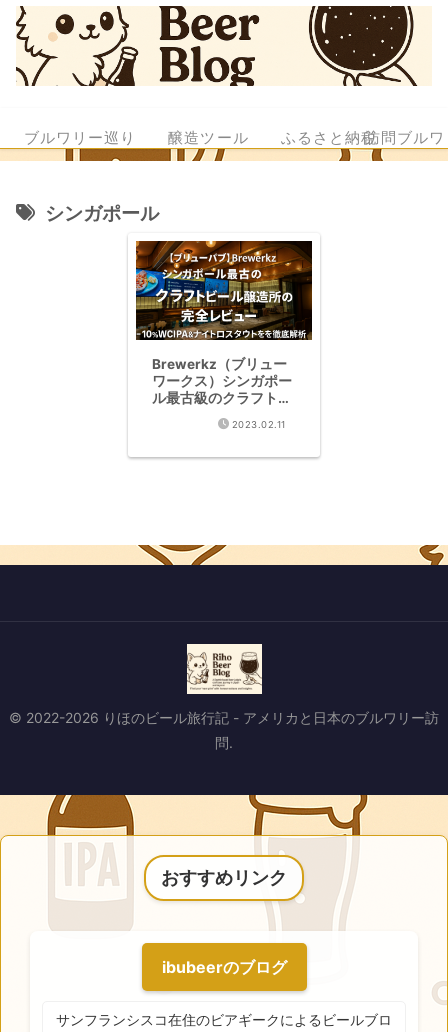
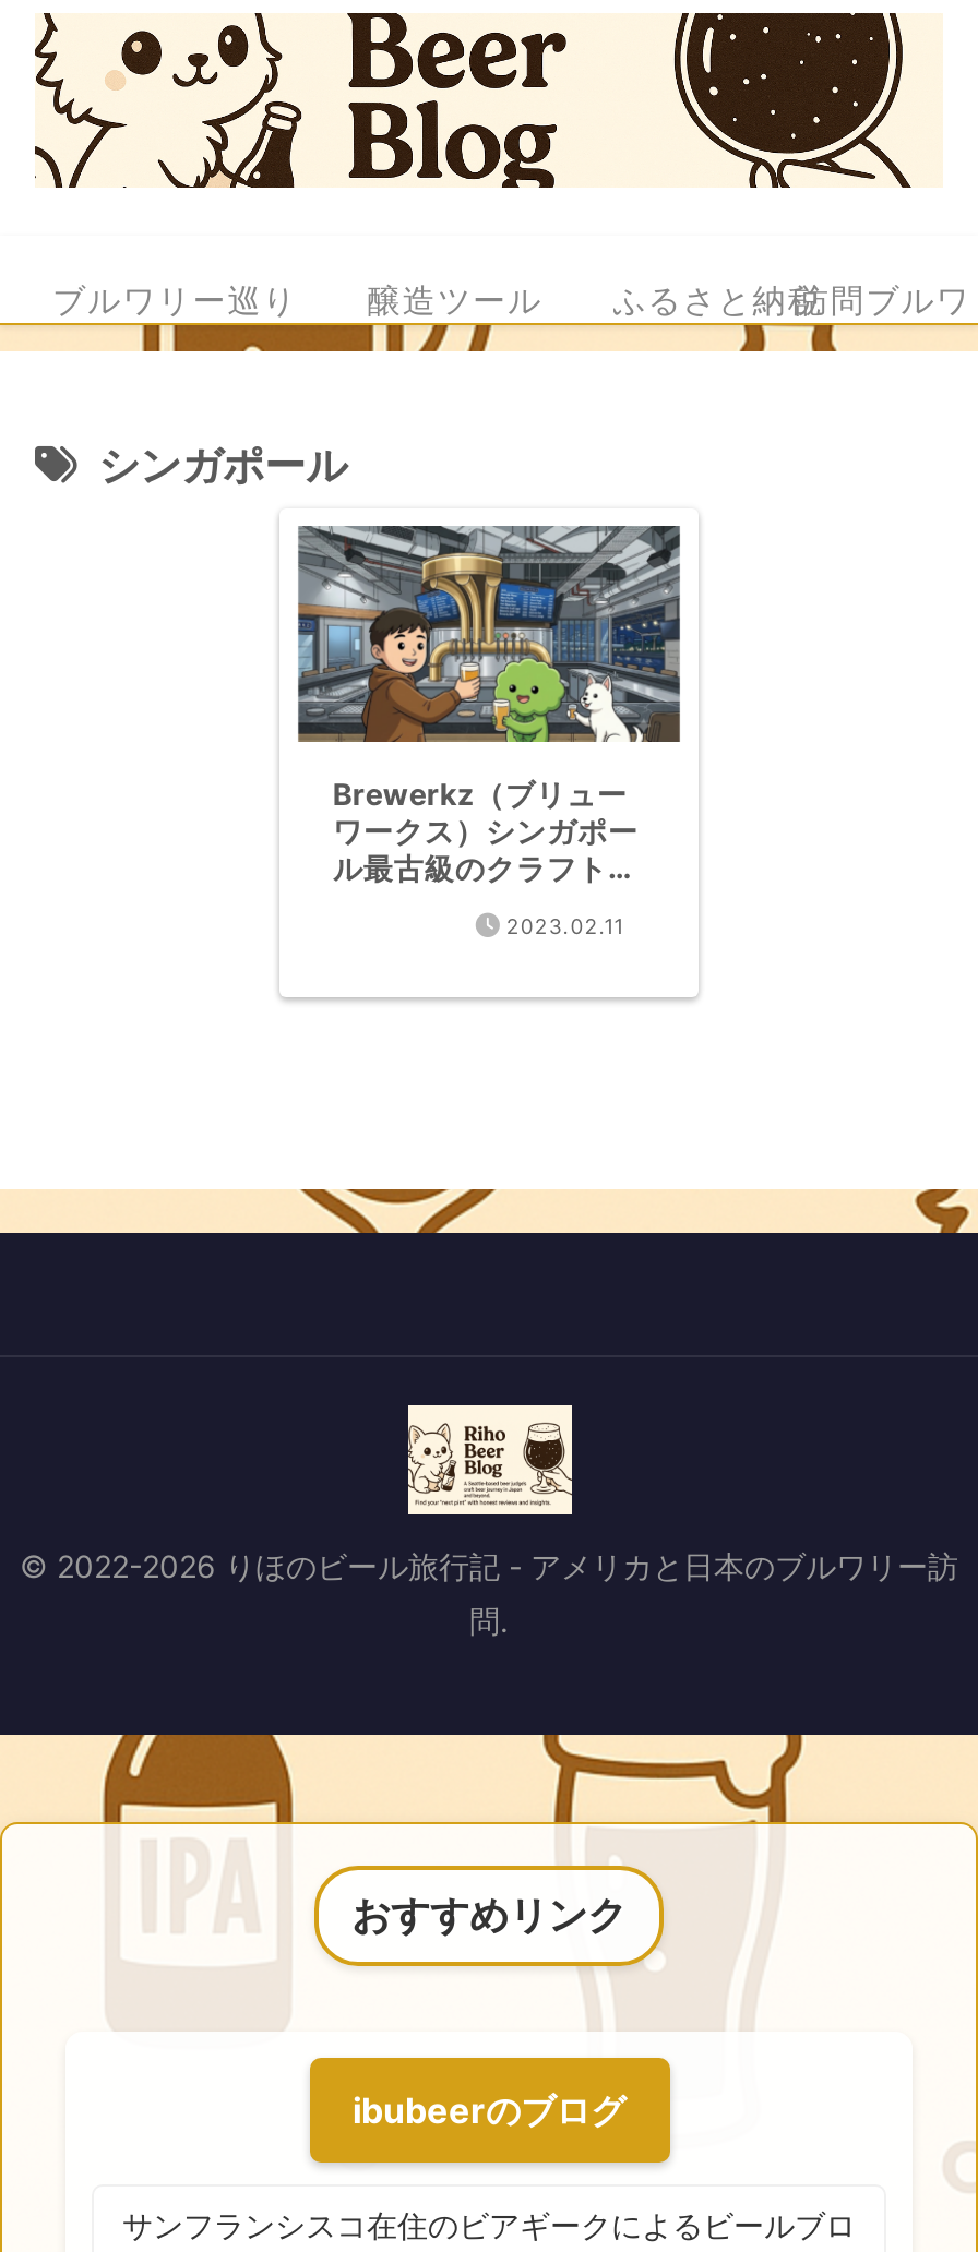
[135,240,313,341] [image] -> [297,524,681,744] [image]

